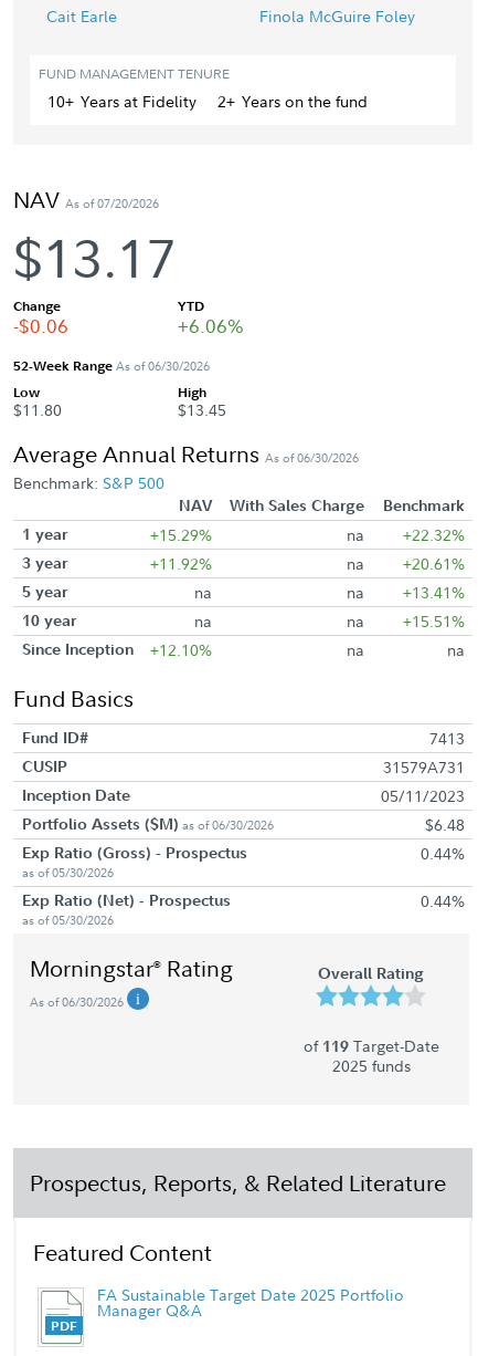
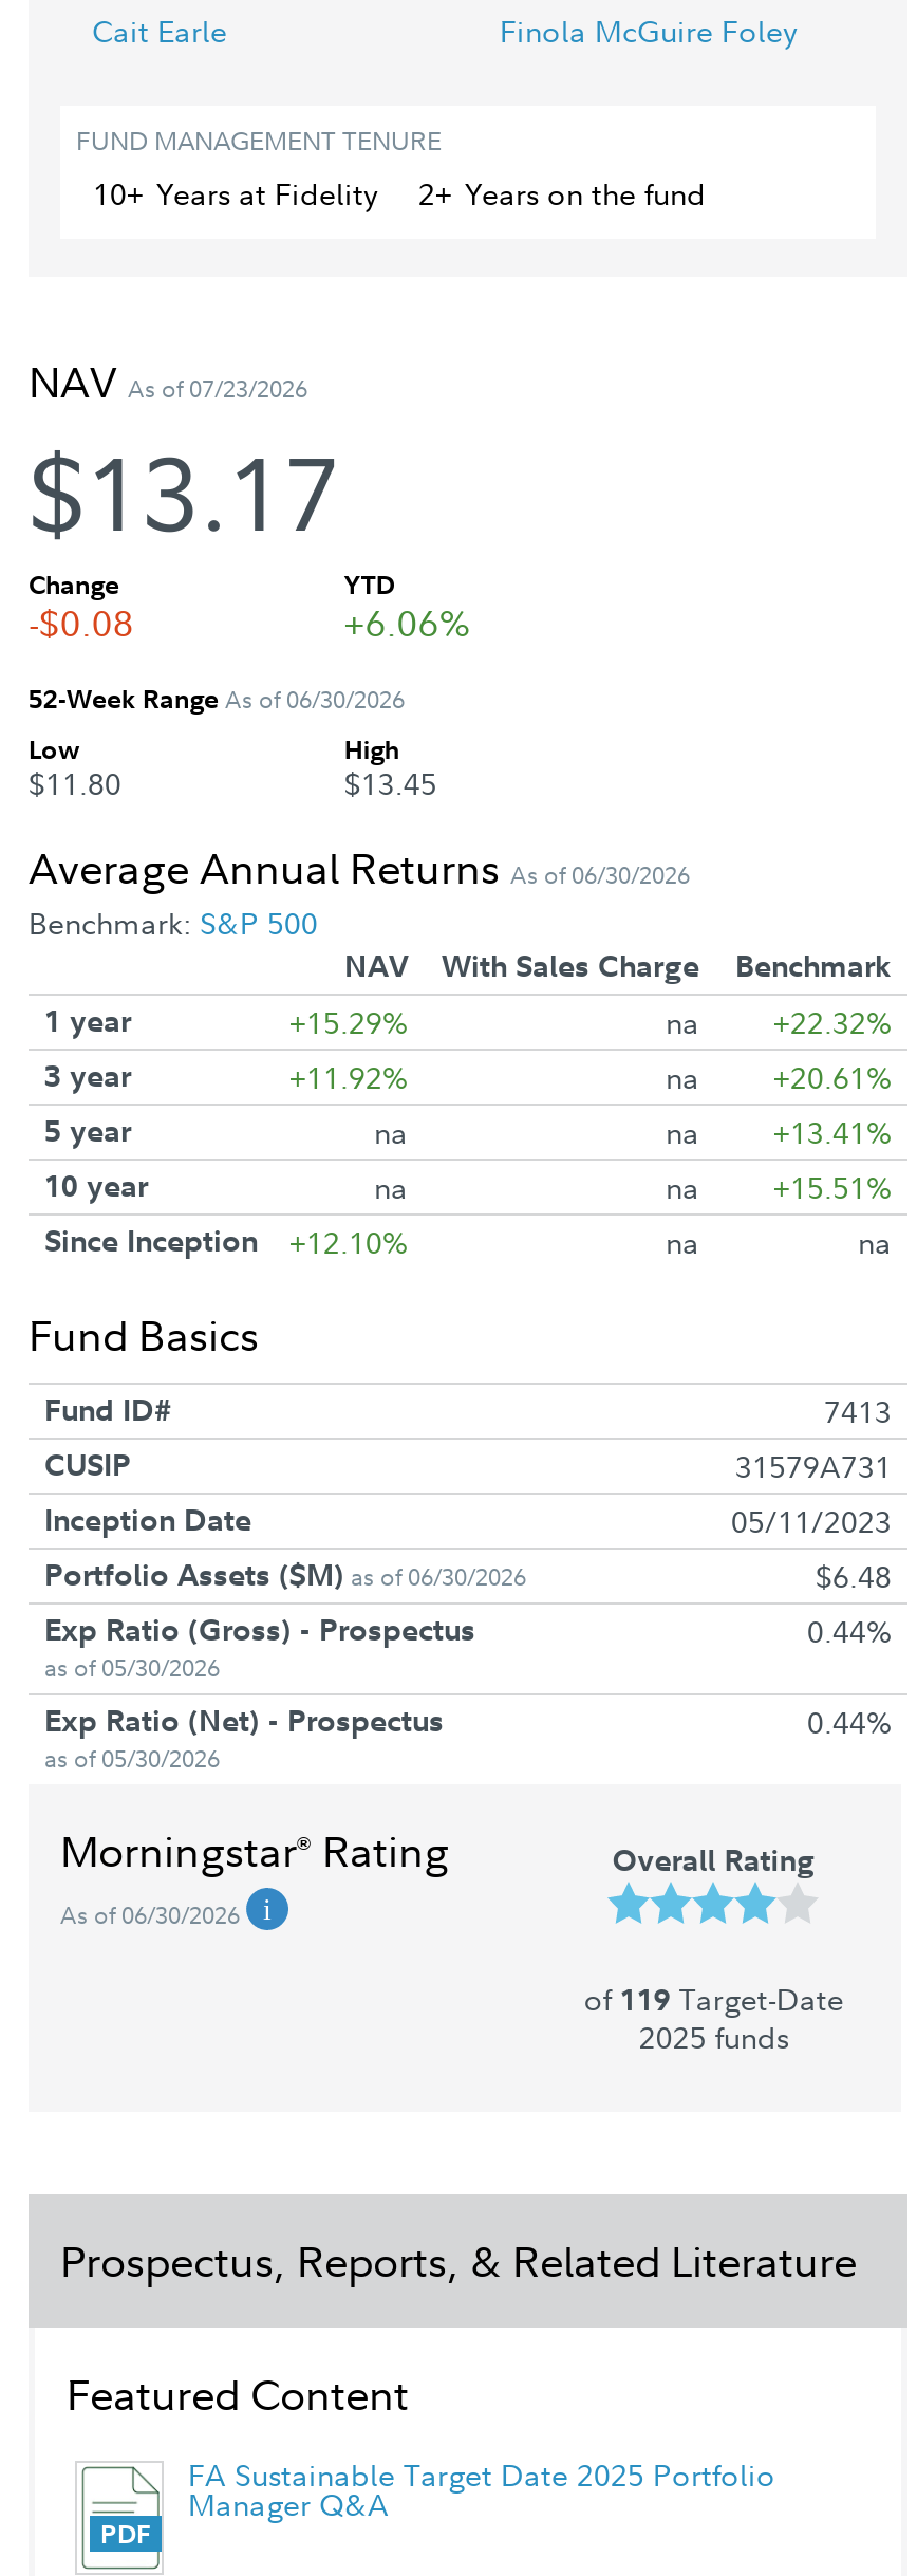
[13,185,159,215] NAV As of 07/20/2026 -> [29,353,307,410] NAV As of 07/23/2026
[13,312,68,338] -$0.06 -> [29,597,134,646] -$0.08

